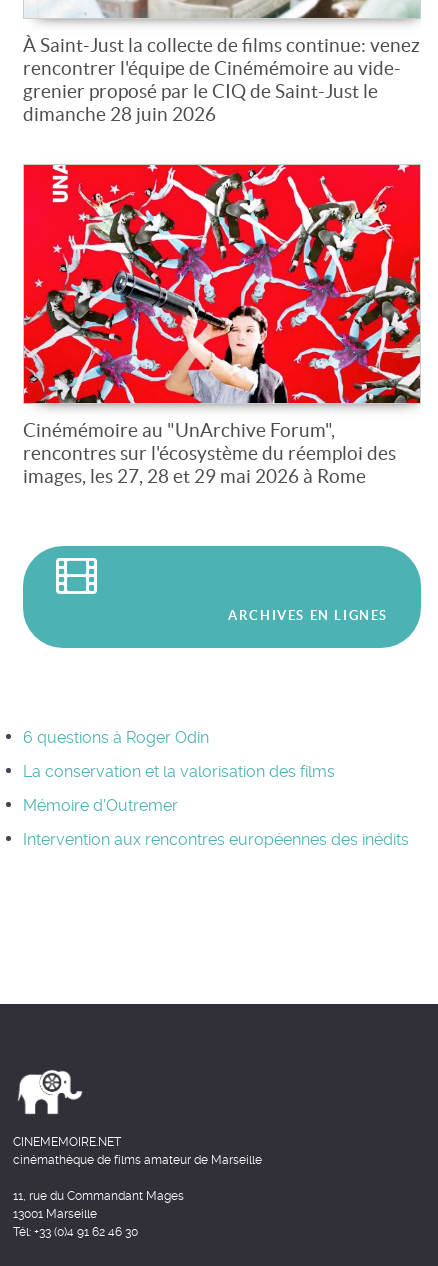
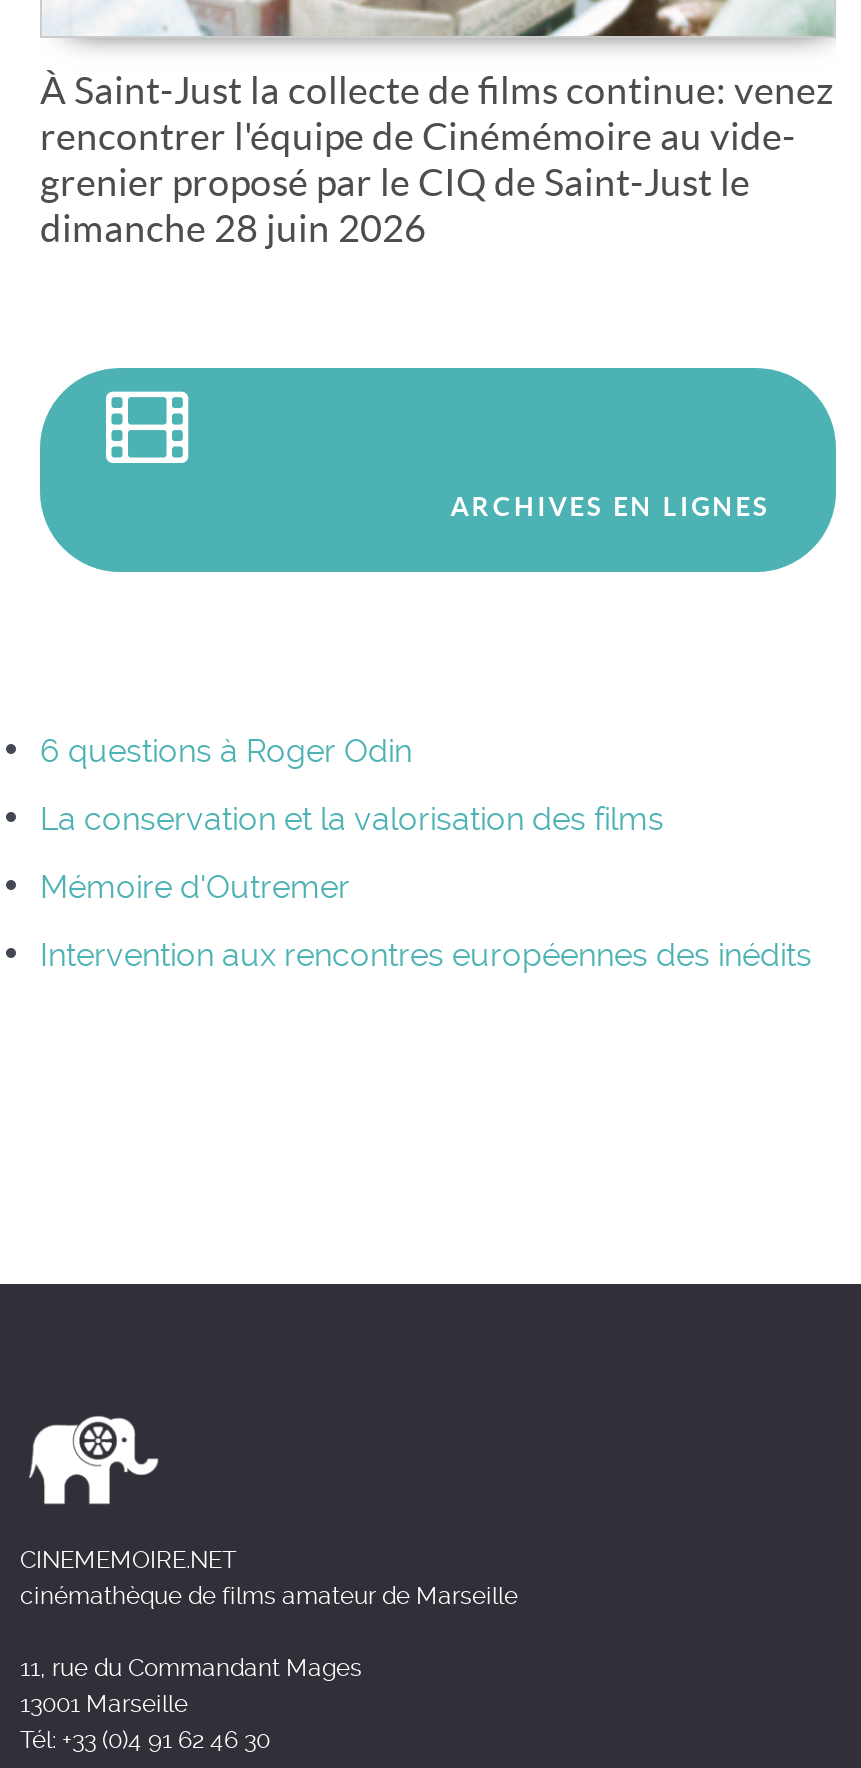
[23,163,421,486] [image] | Cinémémoire au "UnArchive Forum", | rencontres sur l'écosystème du réemploi des | images, les 27, 28 et 29 mai 2026 à Rome -> none

